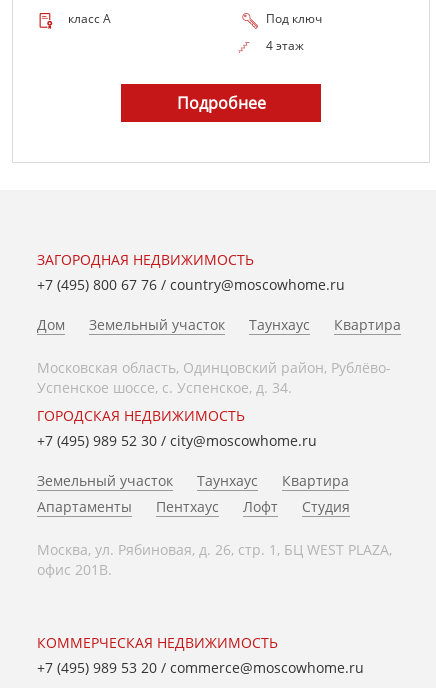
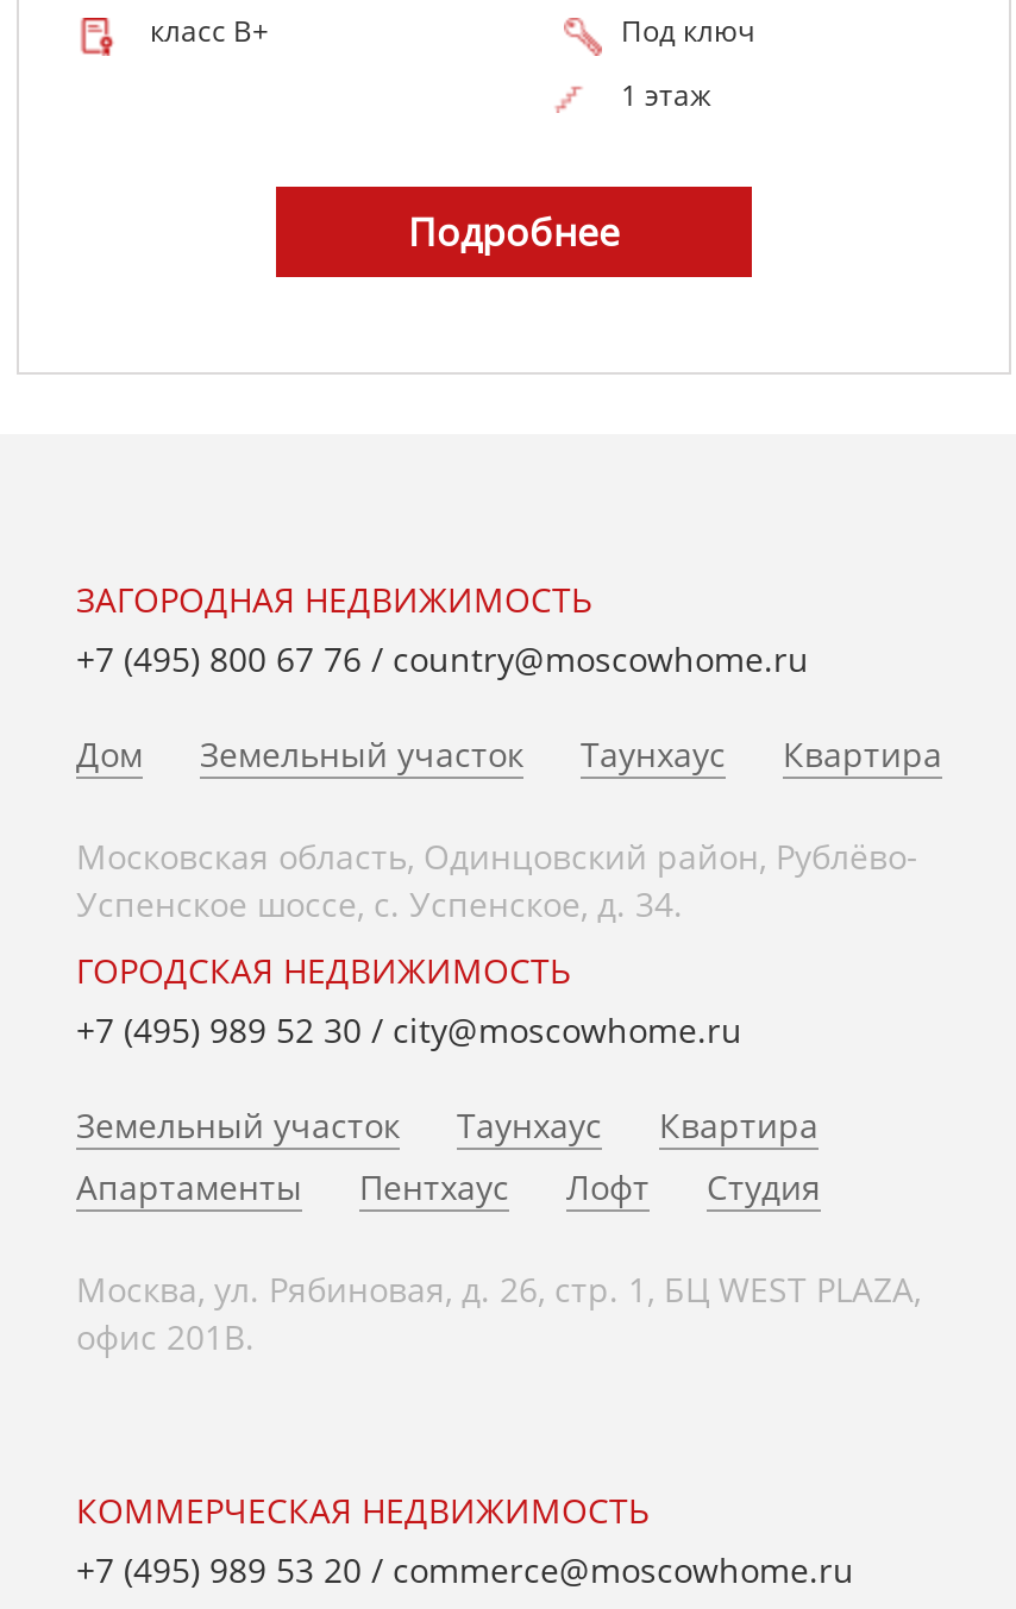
[68,10,111,27] класс A -> [150,11,269,51] класс B+
[266,37,304,54] 4 этаж -> [621,75,711,115] 1 этаж

